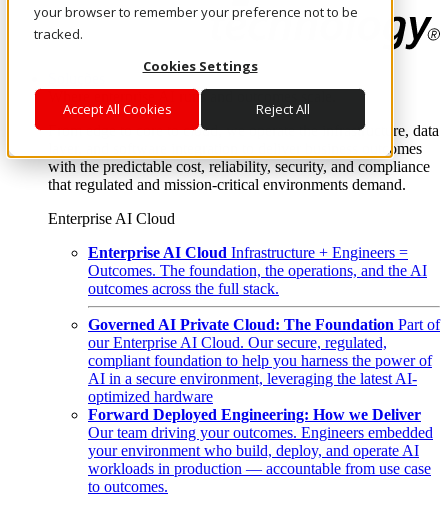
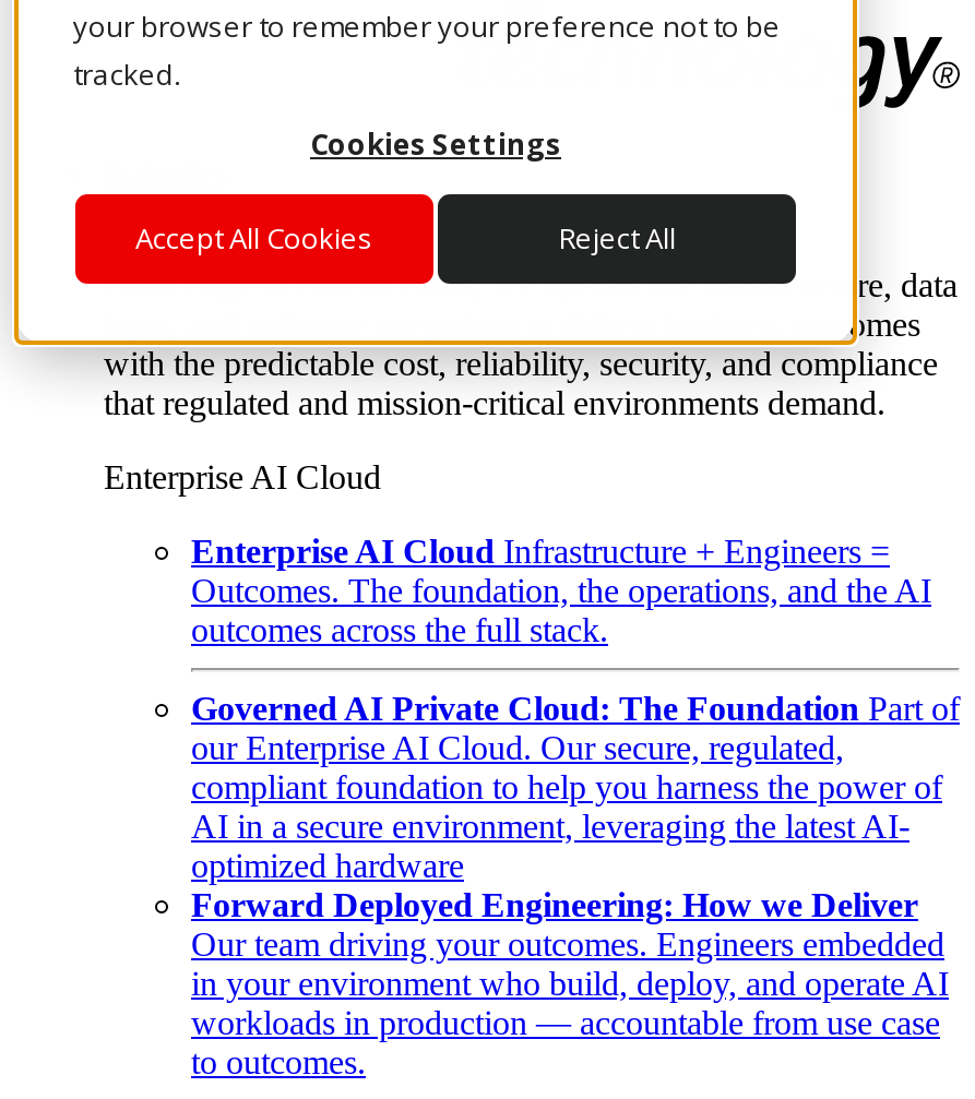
[88,442,419,459] your environment who build, deploy, and operate AI -> [191,965,949,1002] in your environment who build, deploy, and operate AI

